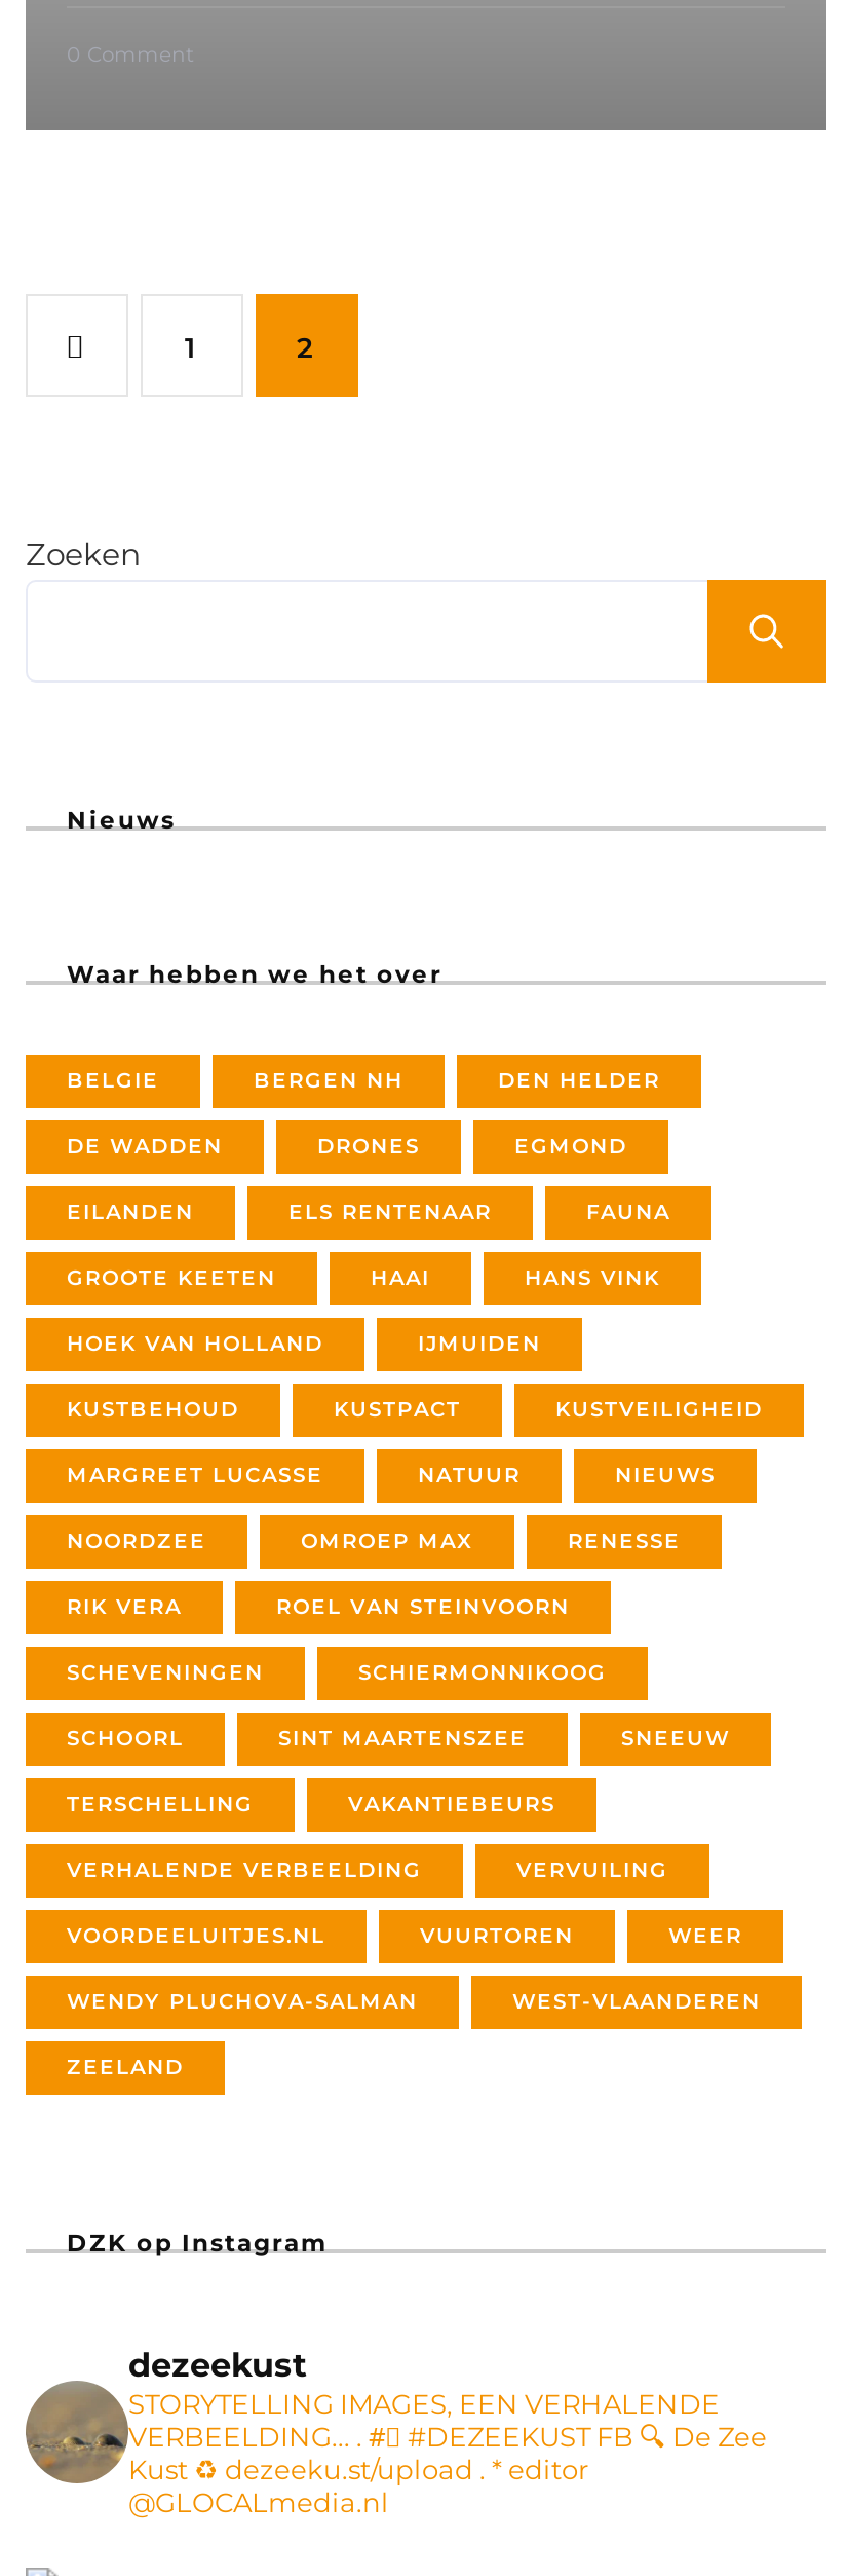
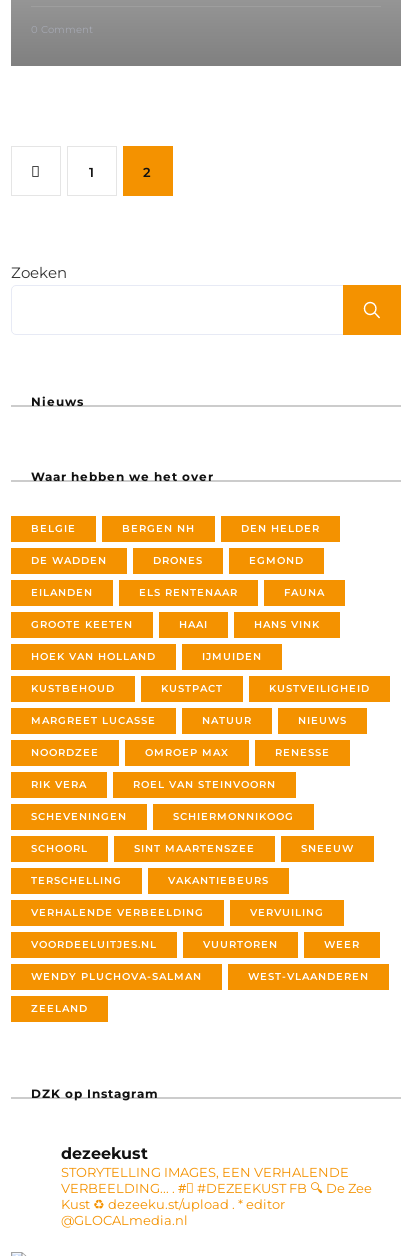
[24,2379,122,2486] [image] -> none

